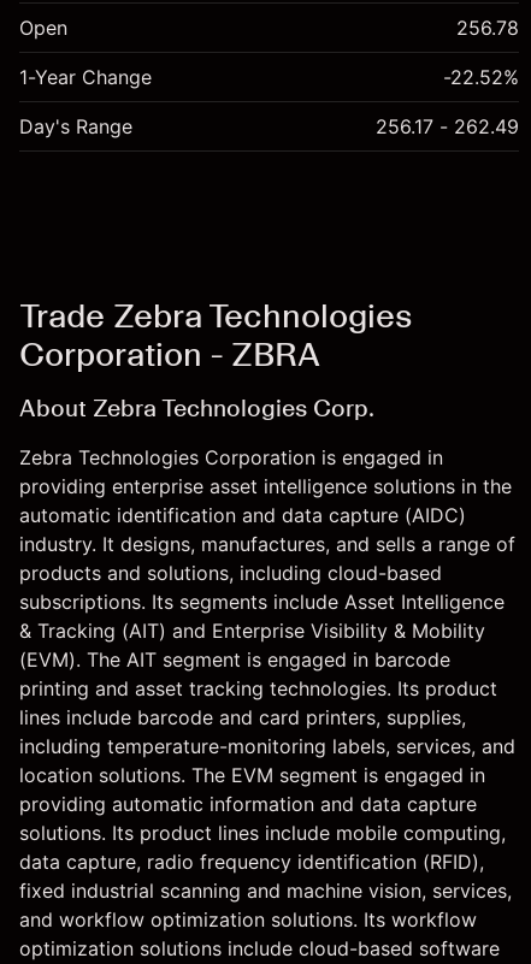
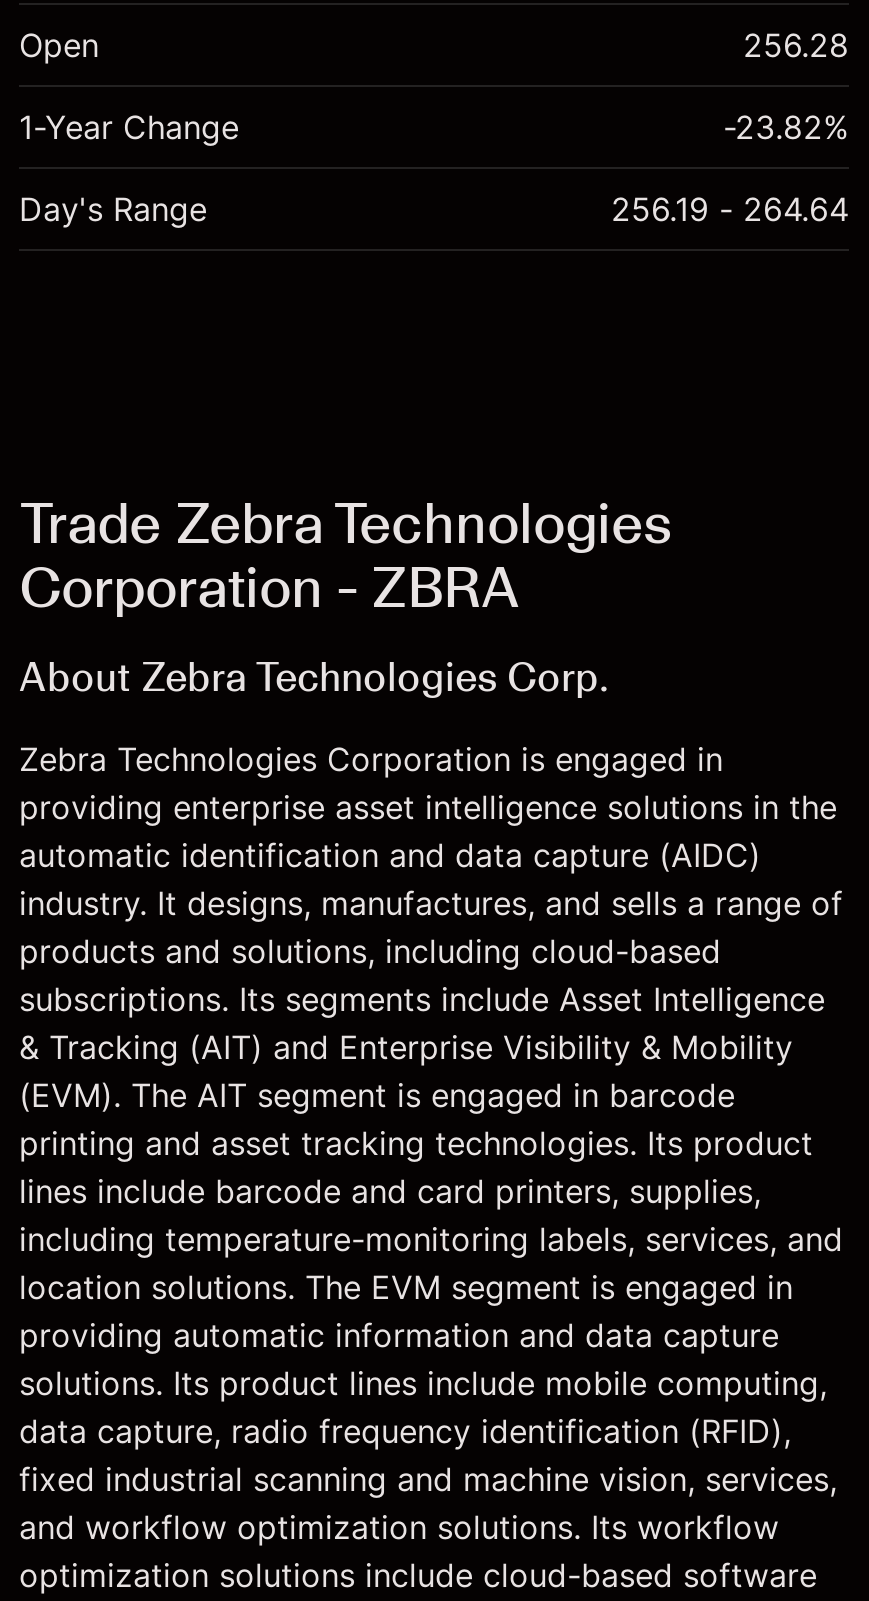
[456,16,519,40] 256.78 -> [743,25,849,65] 256.28
[443,65,519,89] -22.52% -> [723,107,849,147] -23.82%
[376,114,519,138] 256.17 - 262.49 -> [611,189,849,229] 256.19 - 264.64

